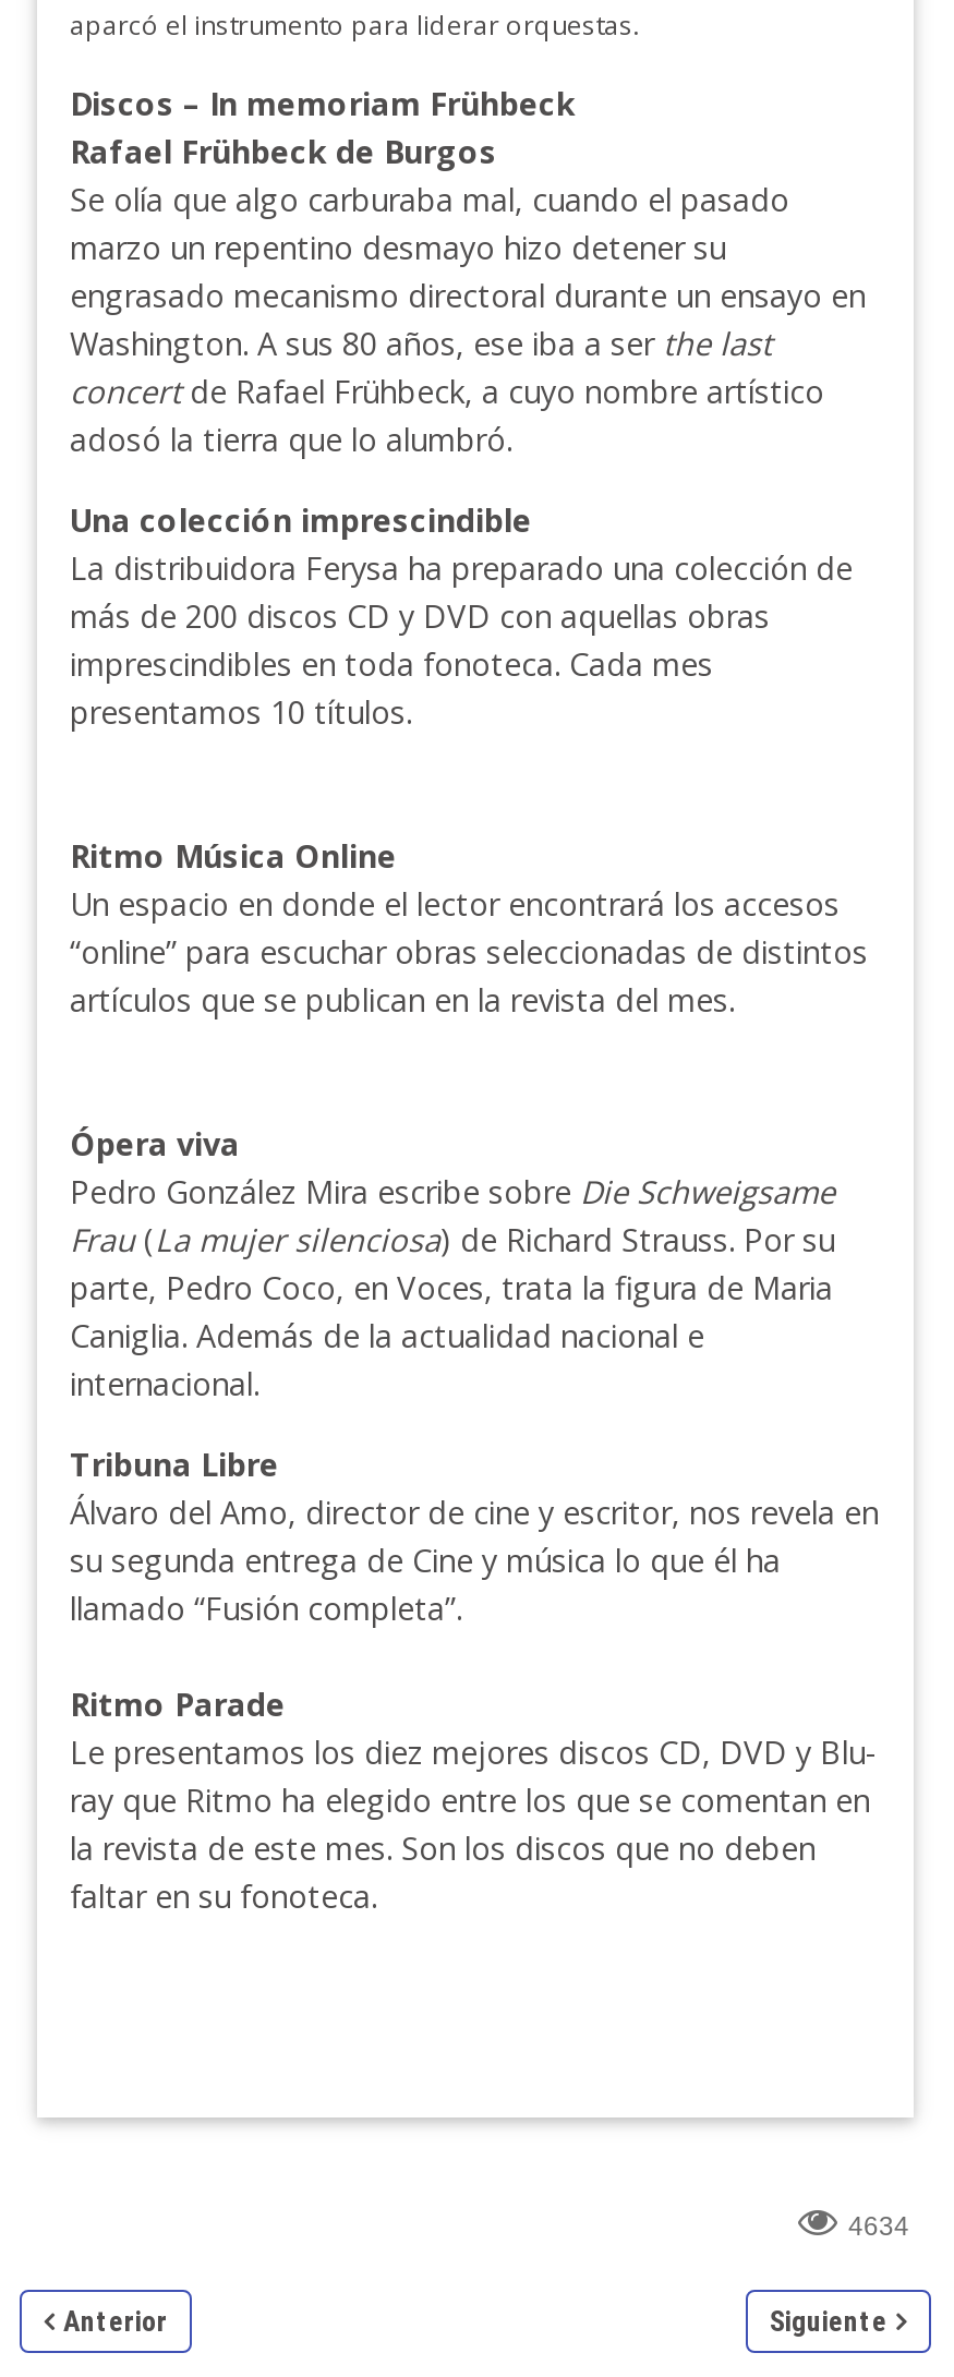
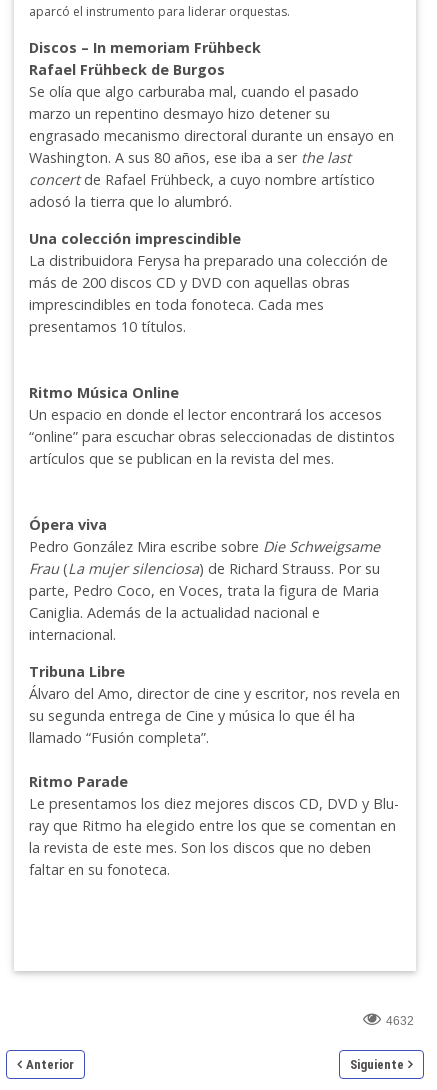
[848,2211,909,2242] 4634 -> [386,1014,414,1028] 4632

